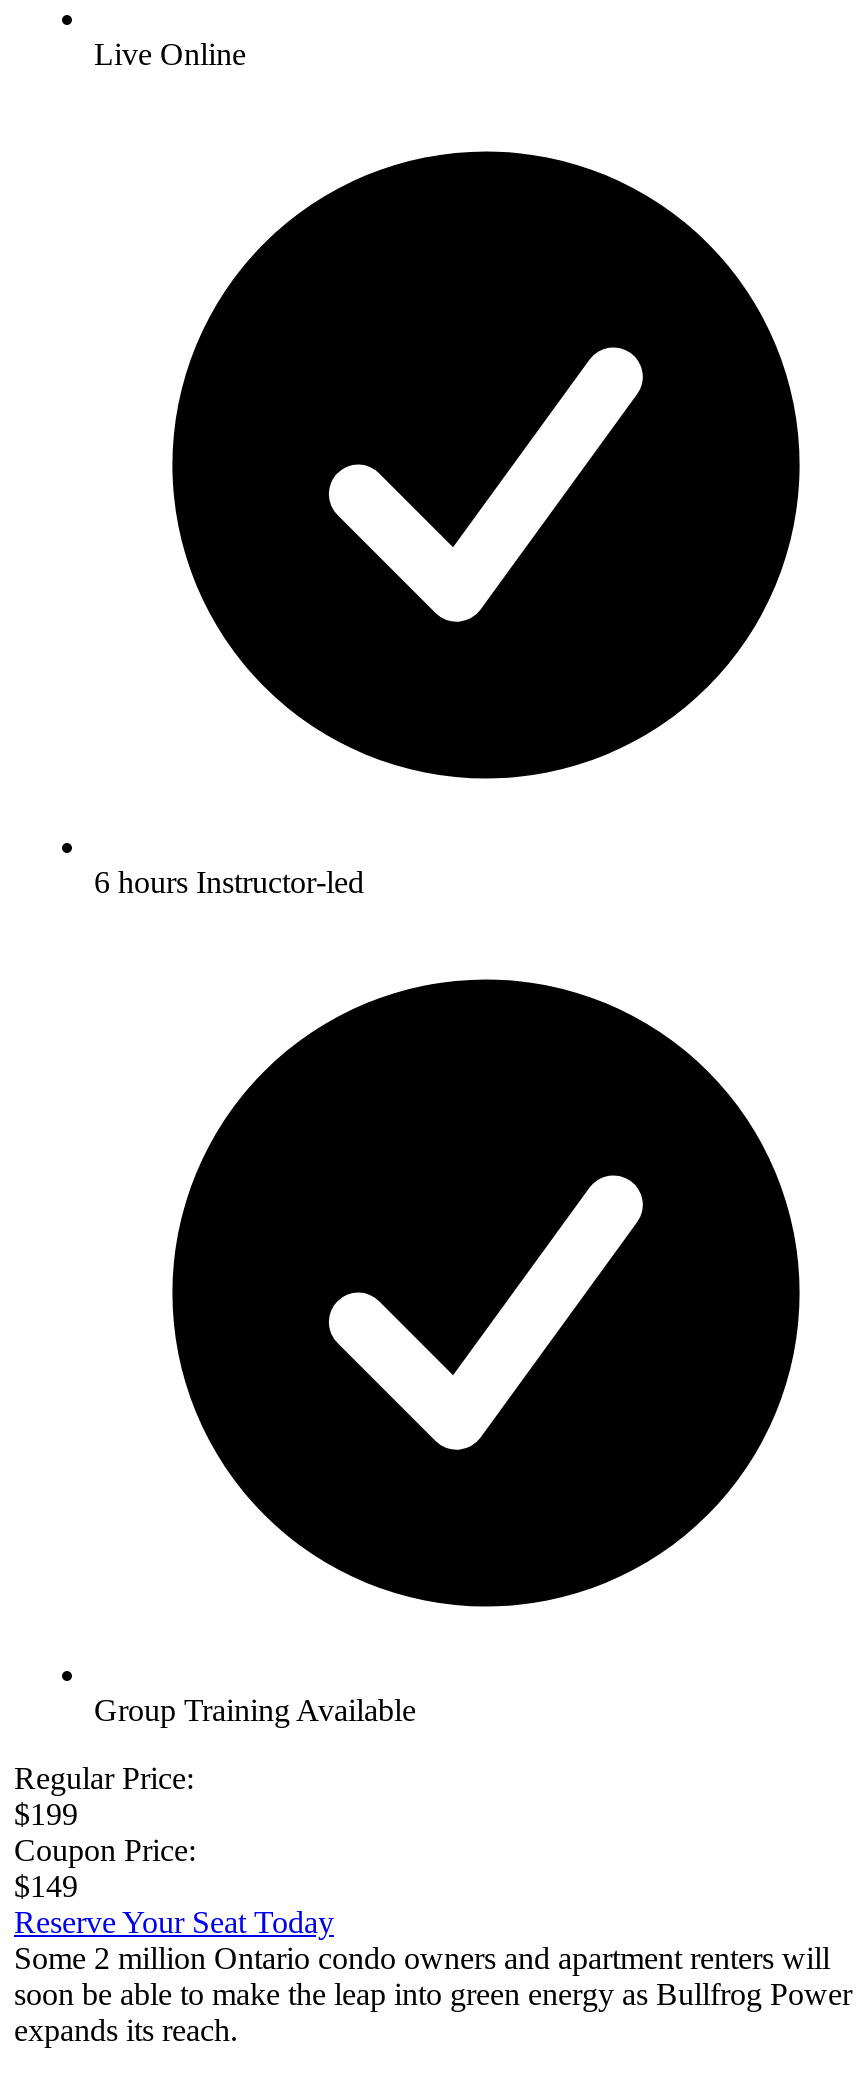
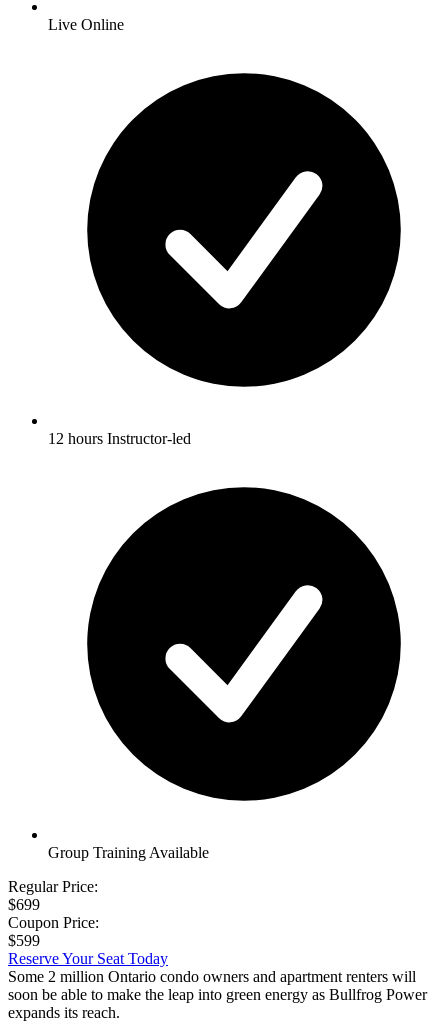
[94,865,364,899] 6 hours Instructor-led -> [48,430,191,447] 12 hours Instructor-led
[14,1797,78,1831] $199 -> [8,896,40,913] $699
[14,1869,78,1903] $149 -> [8,932,40,949] $599

